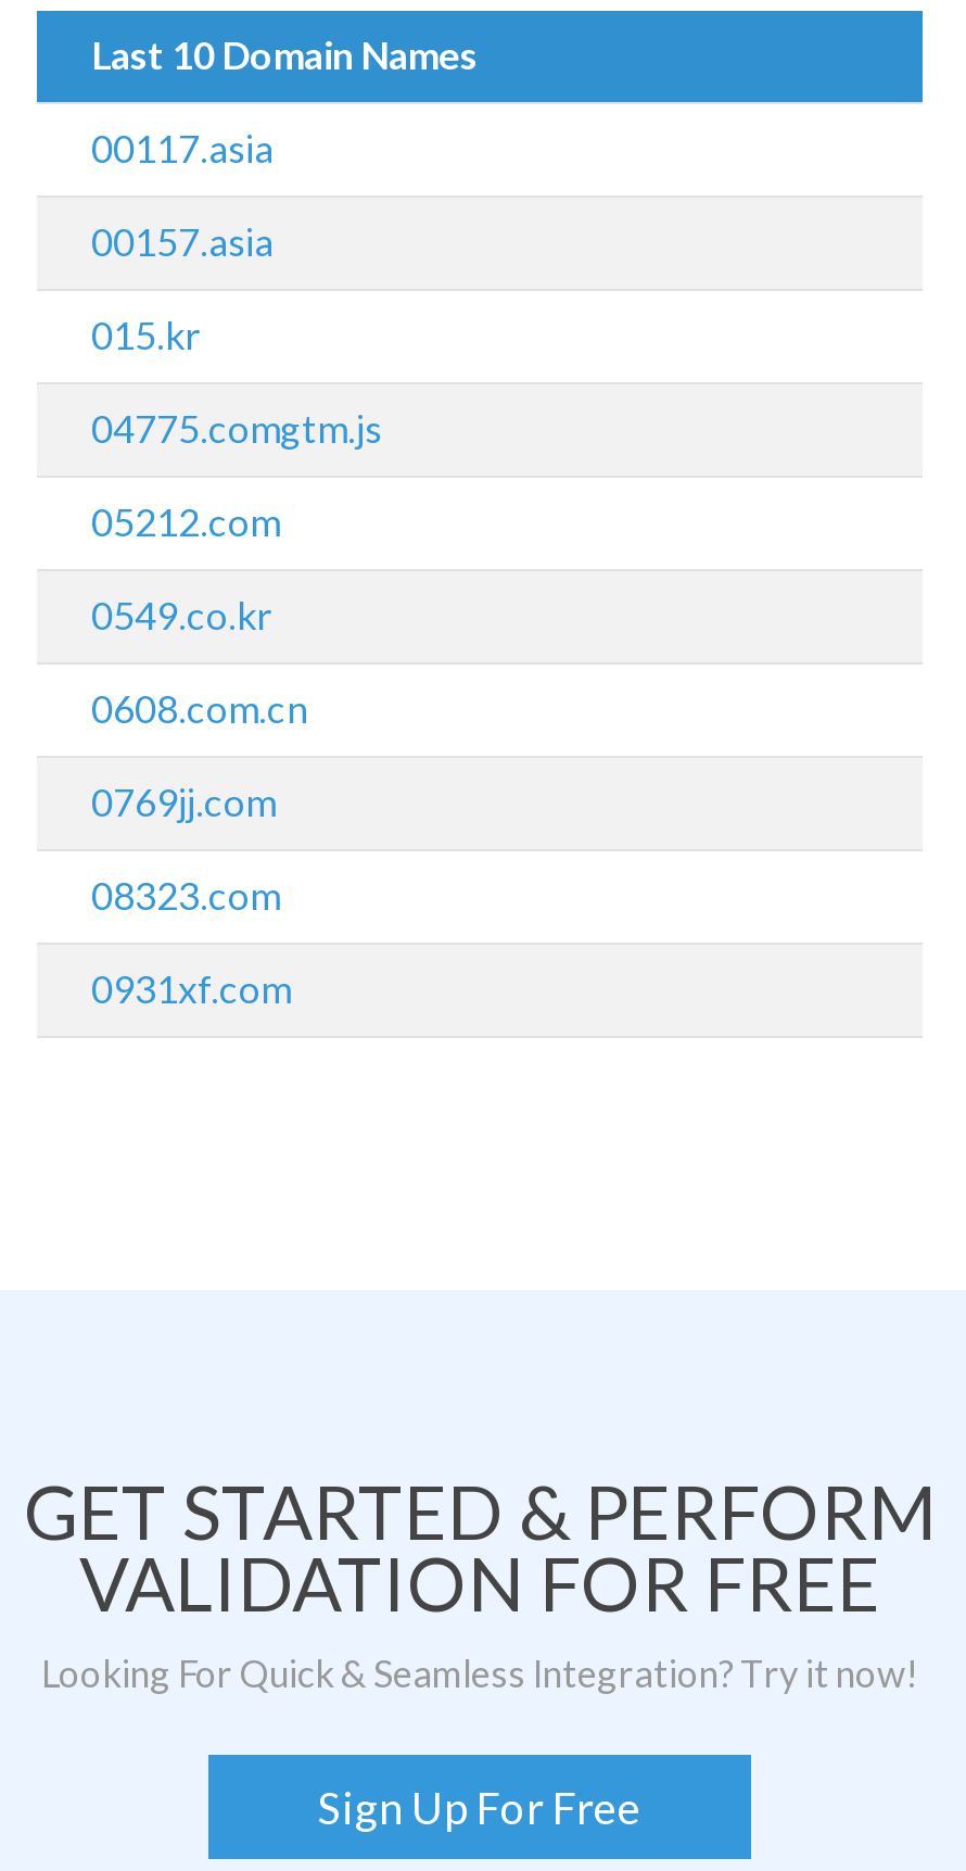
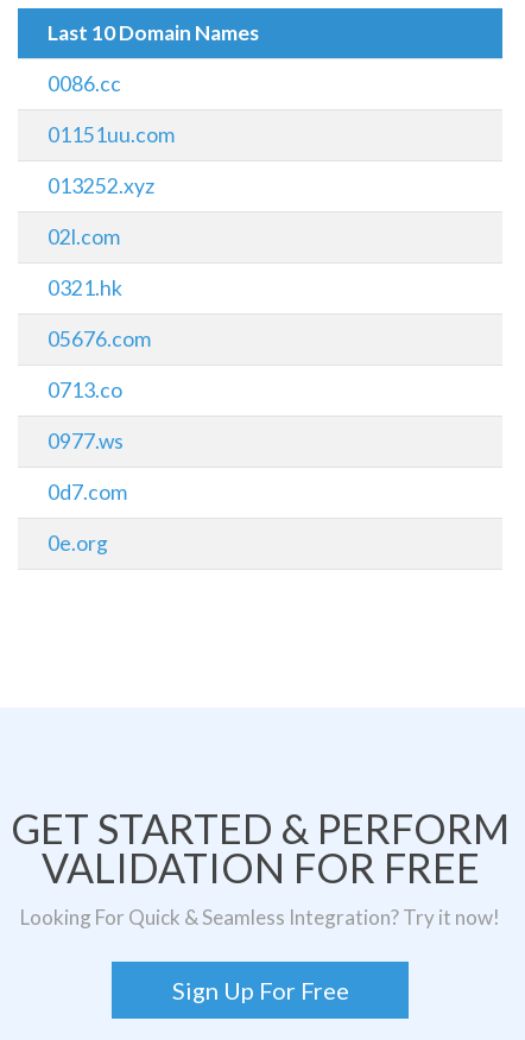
[91,126,274,172] 00117.asia -> [48,71,121,96] 0086.cc
[91,219,274,265] 00157.asia -> [48,122,175,147] 01151uu.com
[91,313,200,358] 015.kr -> [48,173,154,198] 013252.xyz
[91,406,382,452] 04775.comgtm.js -> [48,224,120,249] 02l.com
[91,500,280,545] 05212.com -> [48,275,122,300] 0321.hk
[91,593,271,639] 0549.co.kr -> [48,326,151,351] 05676.com
[91,686,308,732] 0608.com.cn -> [48,378,122,402] 0713.co
[91,780,276,825] 0769jj.com -> [48,429,124,454] 0977.ws
[91,873,280,919] 08323.com -> [48,480,127,505] 0d7.com
[91,966,291,1012] 0931xf.com -> [48,531,108,556] 0e.org

